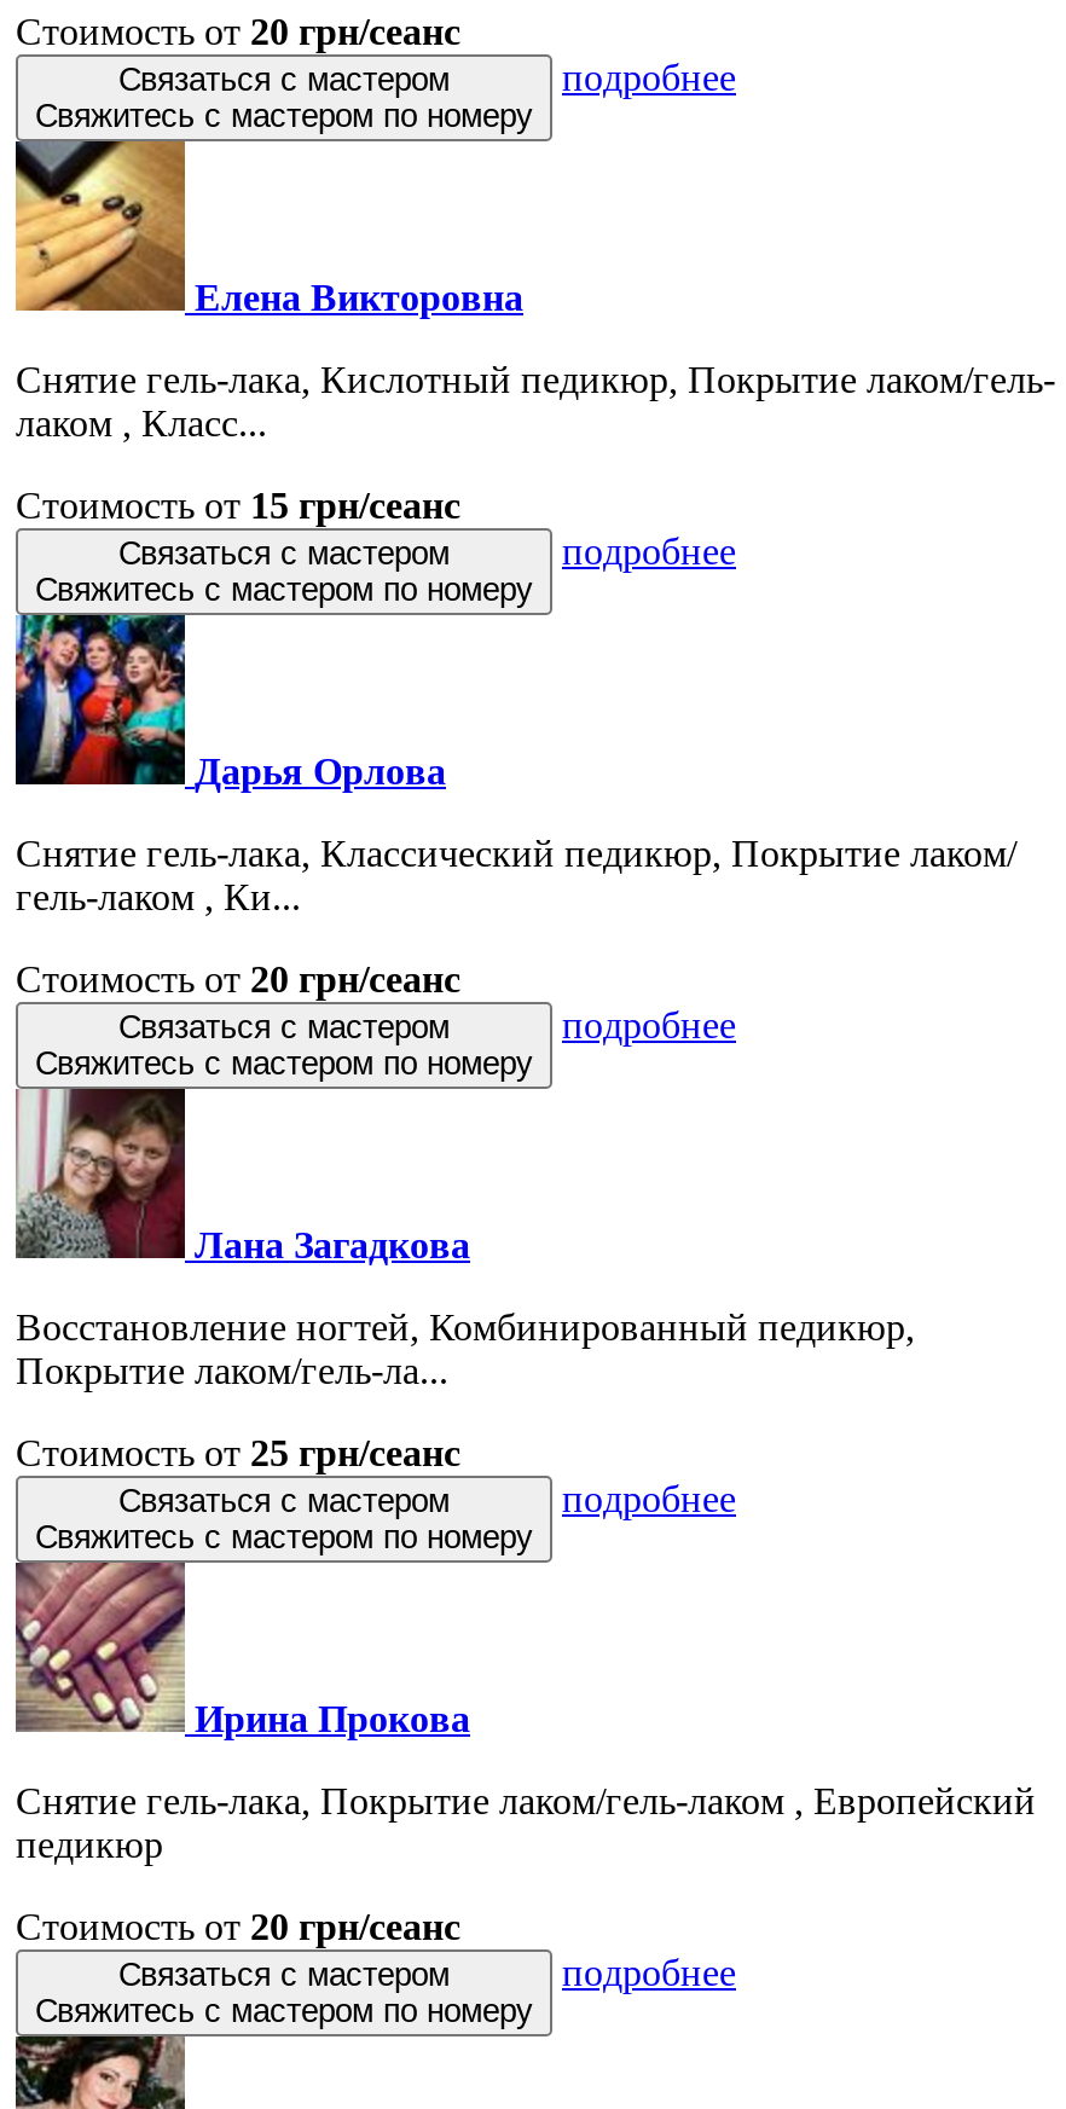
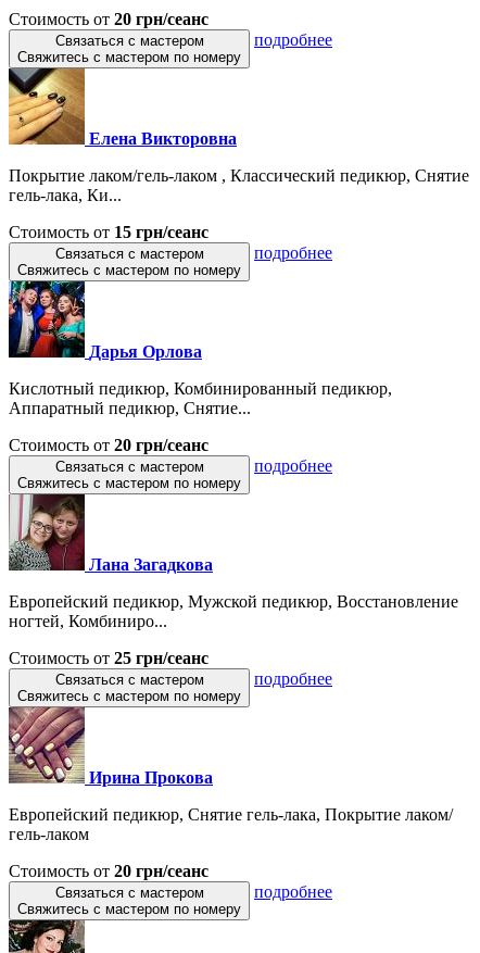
[16,359,1055,443] Снятие гель-лака, Кислотный педикюр, Покрытие лаком/гель- | лаком , Класс... -> [9,166,469,204] Покрытие лаком/гель-лаком , Классический педикюр, Снятие | гель-лака, Ки...
[16,832,1016,917] Снятие гель-лака, Классический педикюр, Покрытие лаком/ | гель-лаком , Ки... -> [9,379,392,417] Кислотный педикюр, Комбинированный педикюр, | Аппаратный педикюр, Снятие...
[16,1306,915,1391] Восстановление ногтей, Комбинированный педикюр, | Покрытие лаком/гель-ла... -> [9,592,458,630] Европейский педикюр, Мужской педикюр, Восстановление | ногтей, Комбиниро...
[16,1780,1036,1865] Снятие гель-лака, Покрытие лаком/гель-лаком , Европейский | педикюр -> [9,805,453,843] Европейский педикюр, Снятие гель-лака, Покрытие лаком/ | гель-лаком

